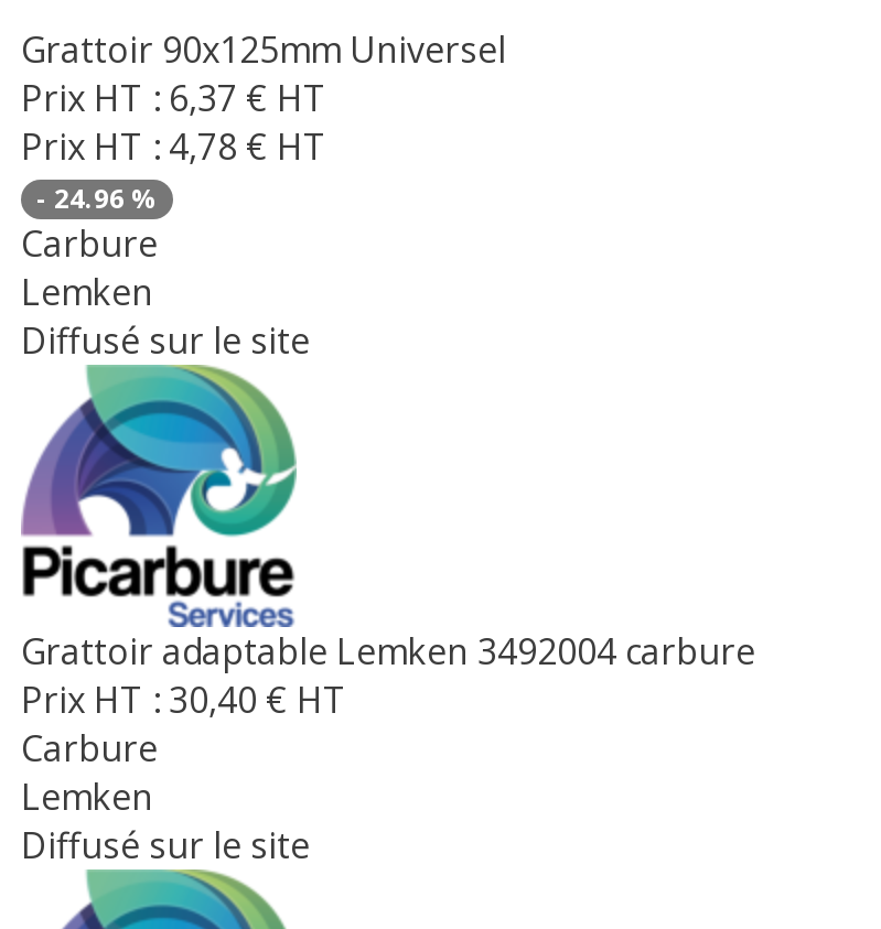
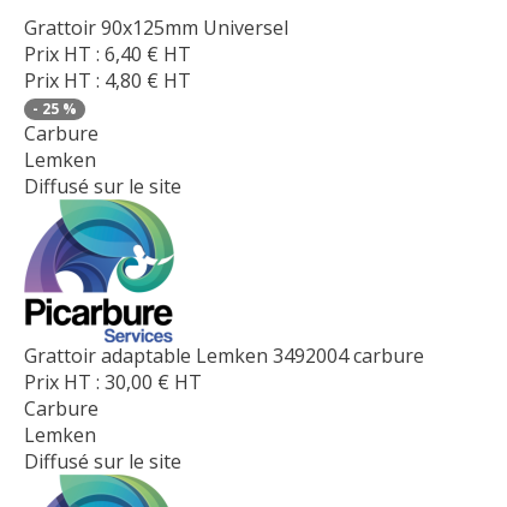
[21,73,327,121] Prix HT : 6,37 € HT -> [24,40,191,67] Prix HT : 6,40 € HT
[21,121,327,170] Prix HT : 4,78 € HT -> [24,67,191,93] Prix HT : 4,80 € HT
[36,179,158,216] - 24.96 % -> [32,98,77,118] - 25 %
[21,675,347,723] Prix HT : 30,40 € HT -> [24,368,202,395] Prix HT : 30,00 € HT

